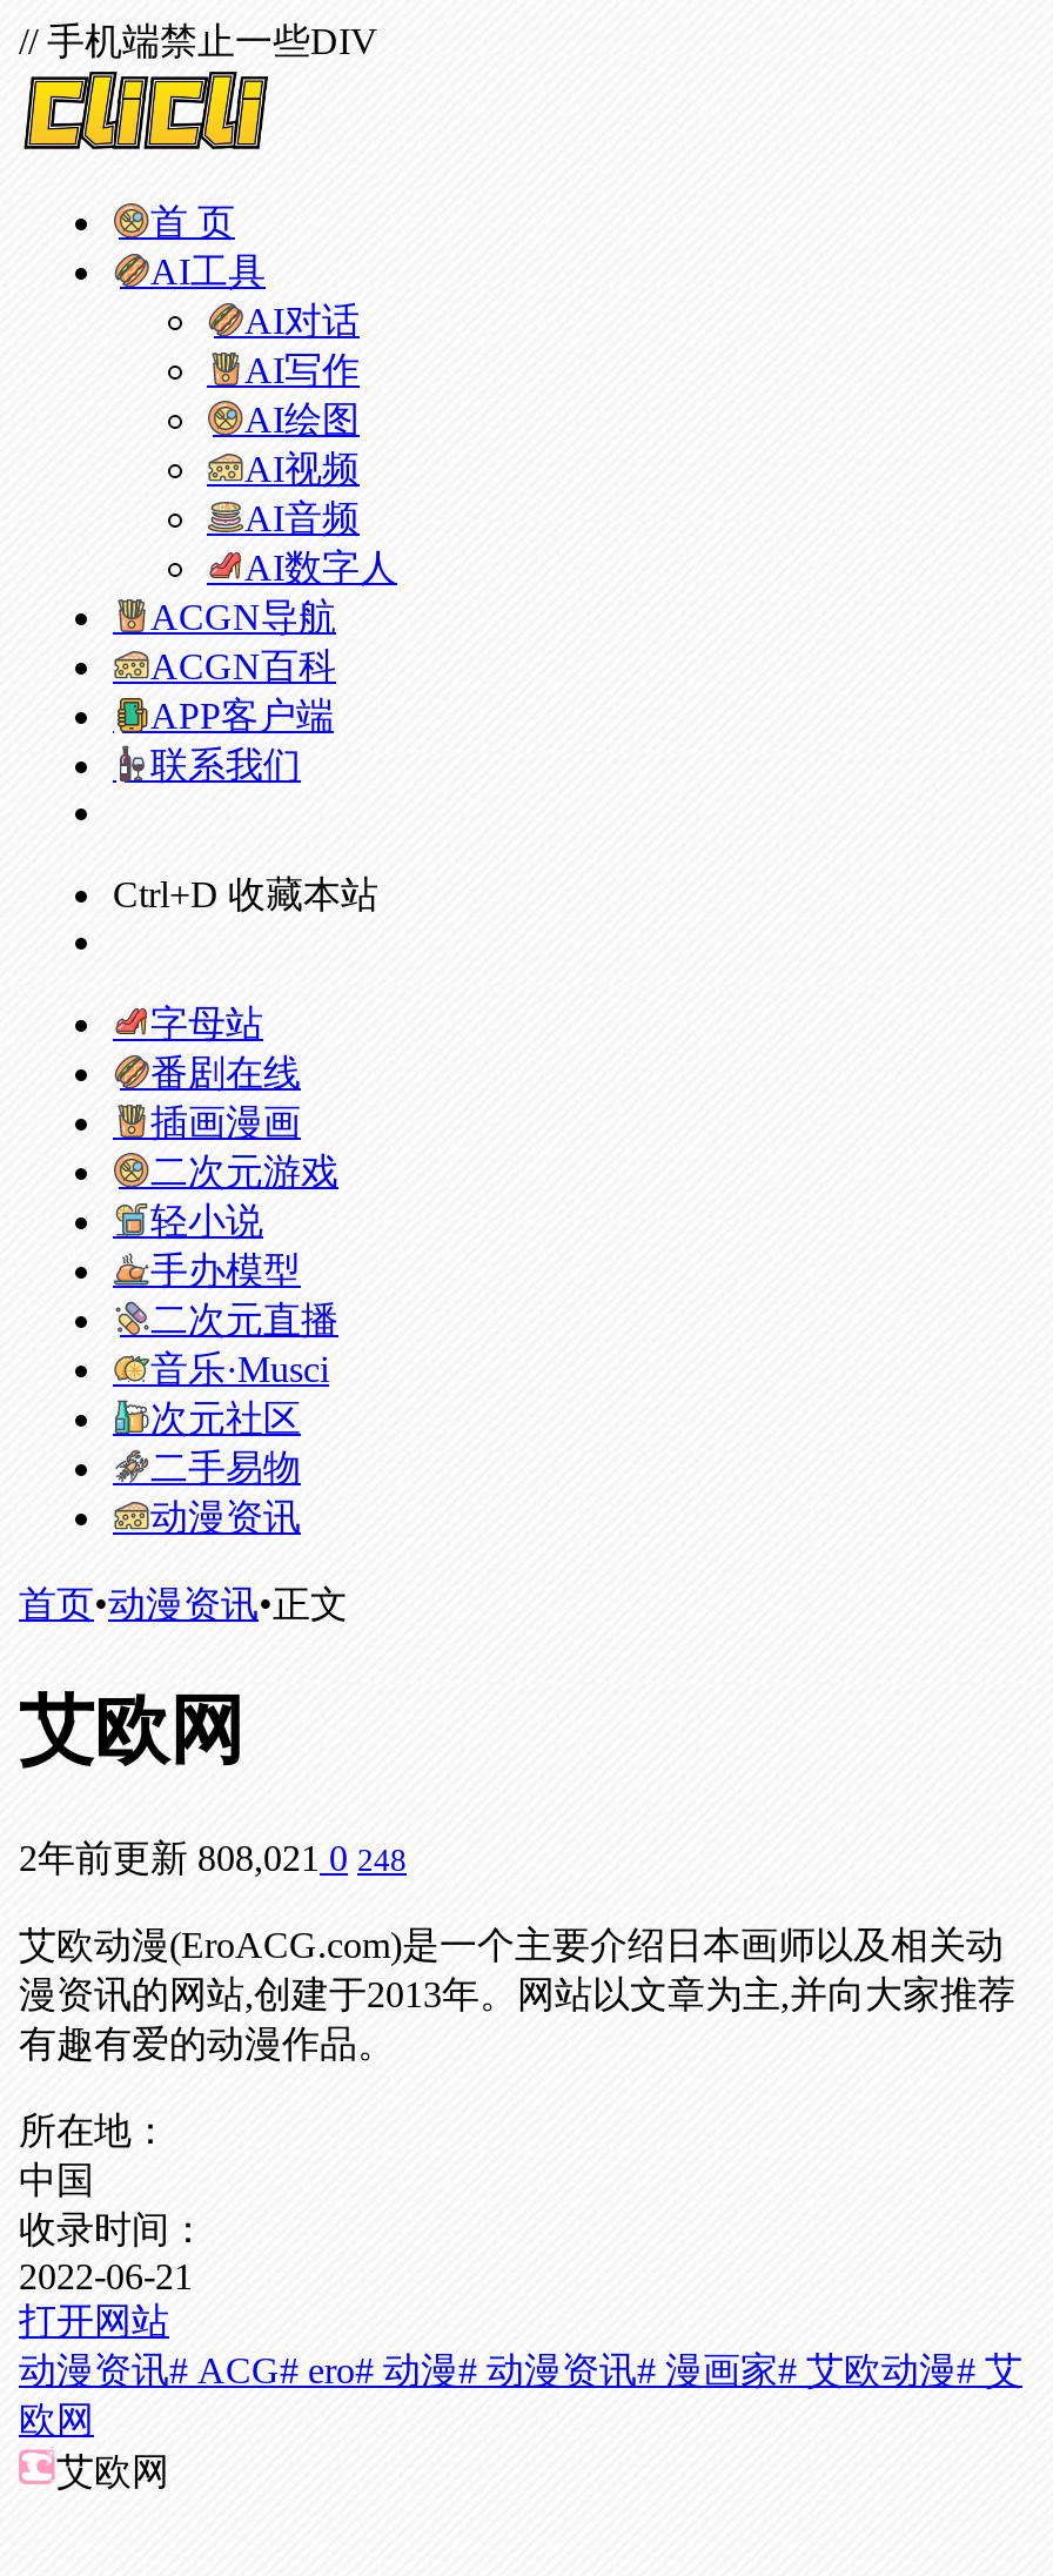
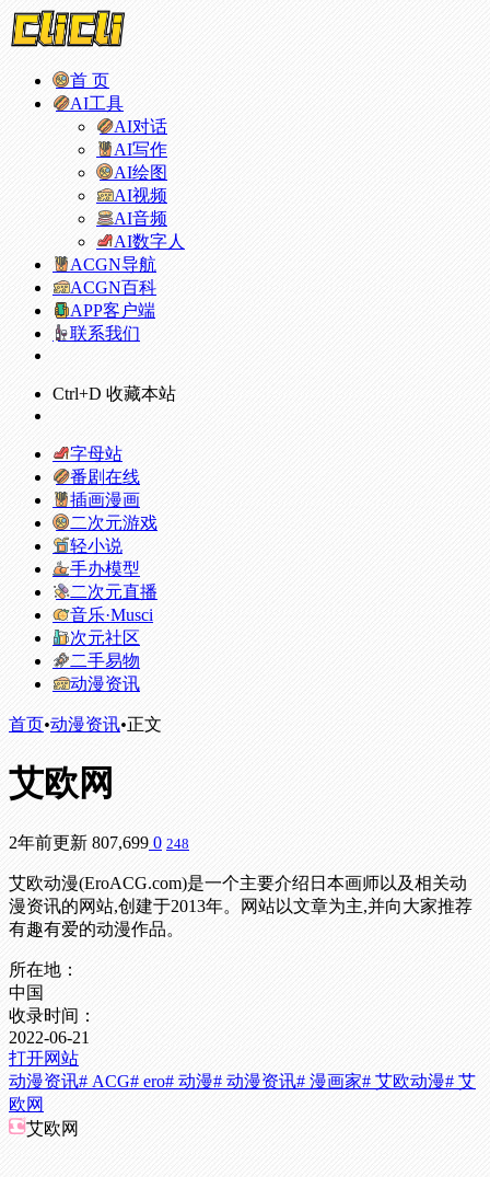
[19,21,378,61] // 手机端禁止一些DIV -> none
[19,1838,407,1878] 2年前更新808,021 0 248 -> [9,833,189,852] 2年前更新807,699 0 248

